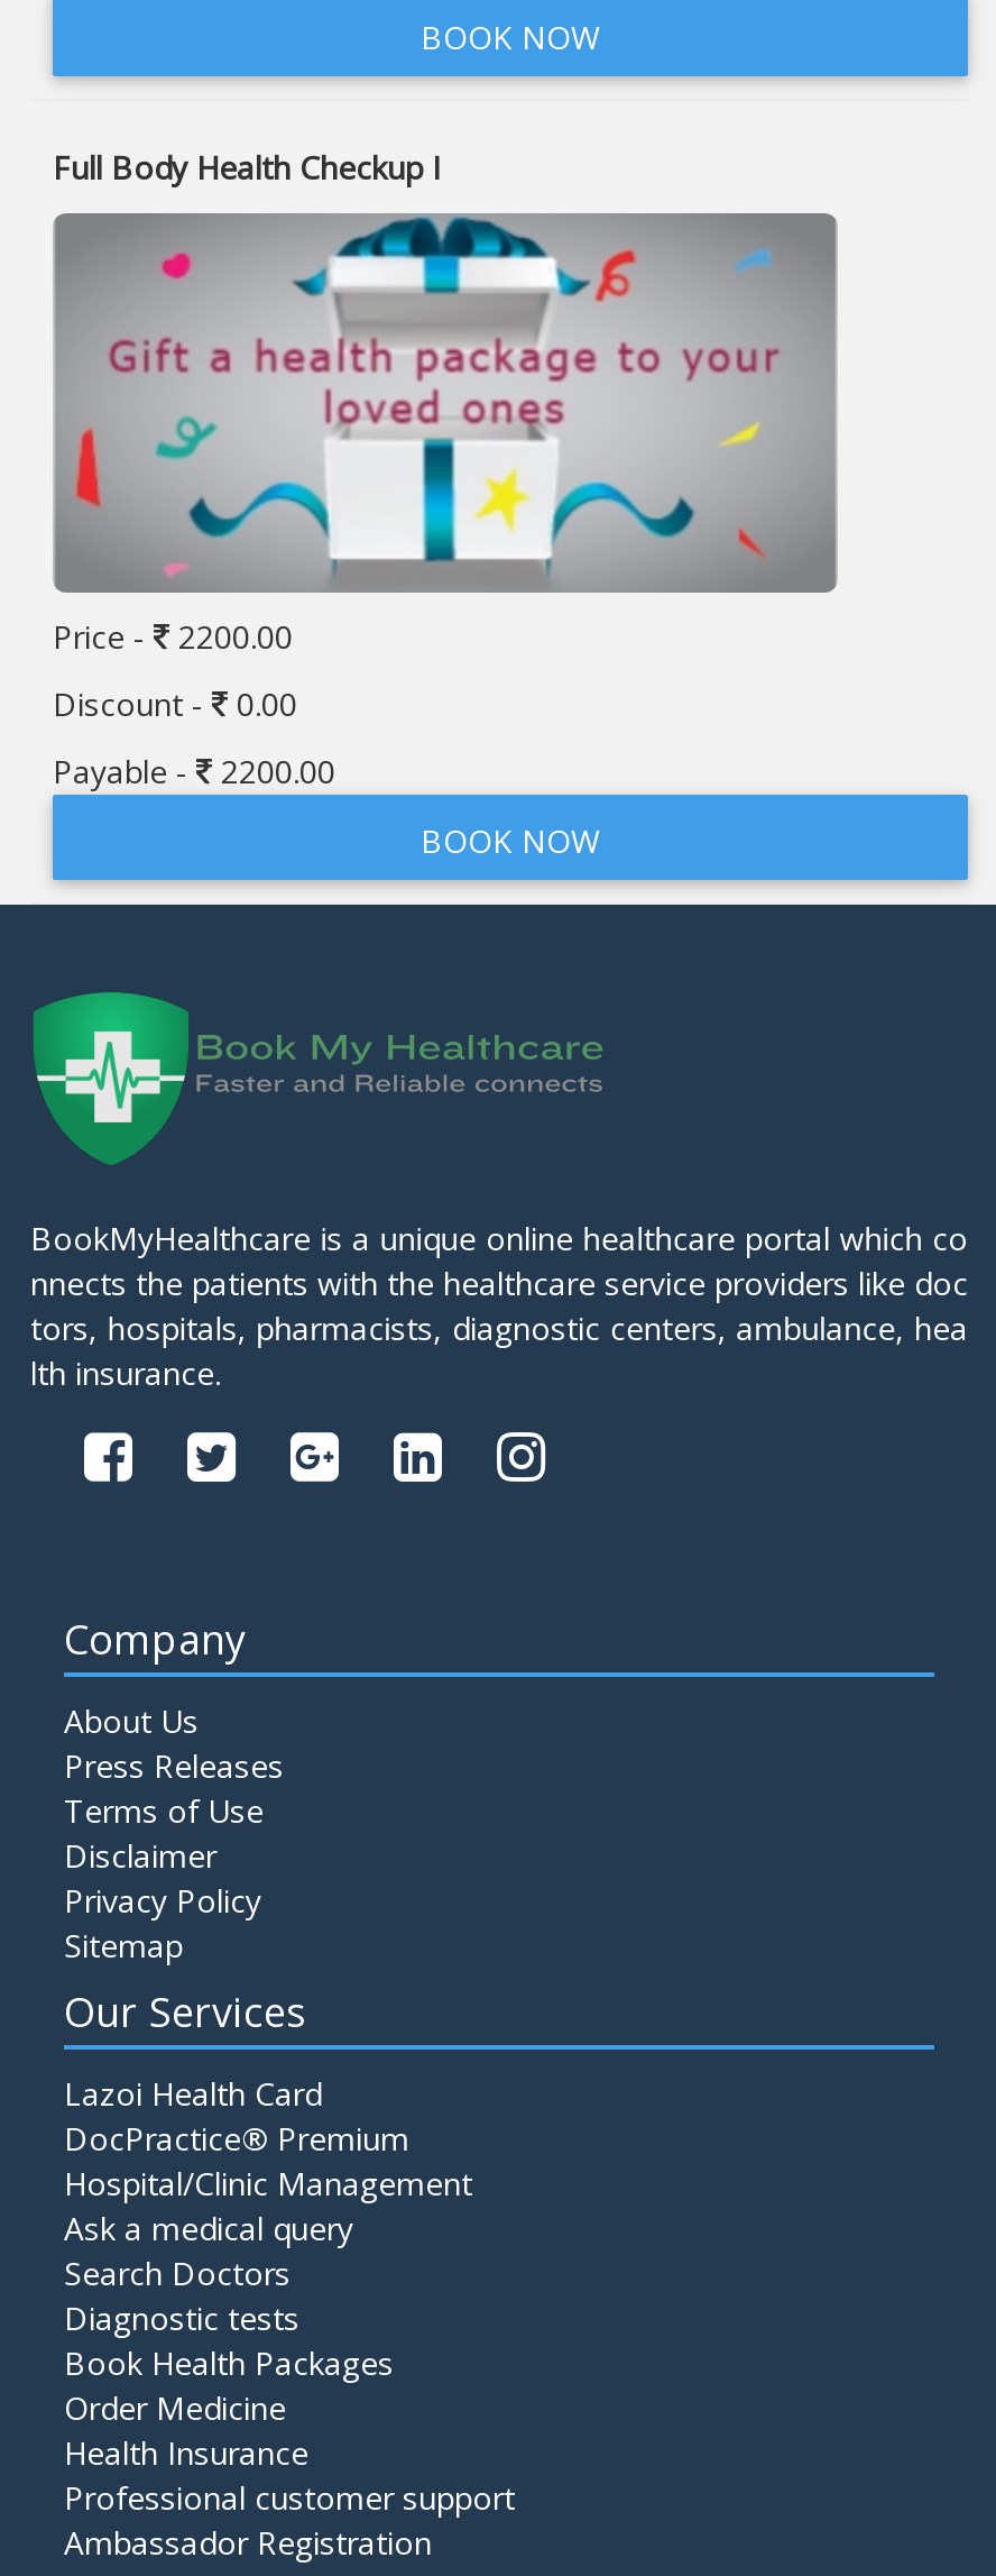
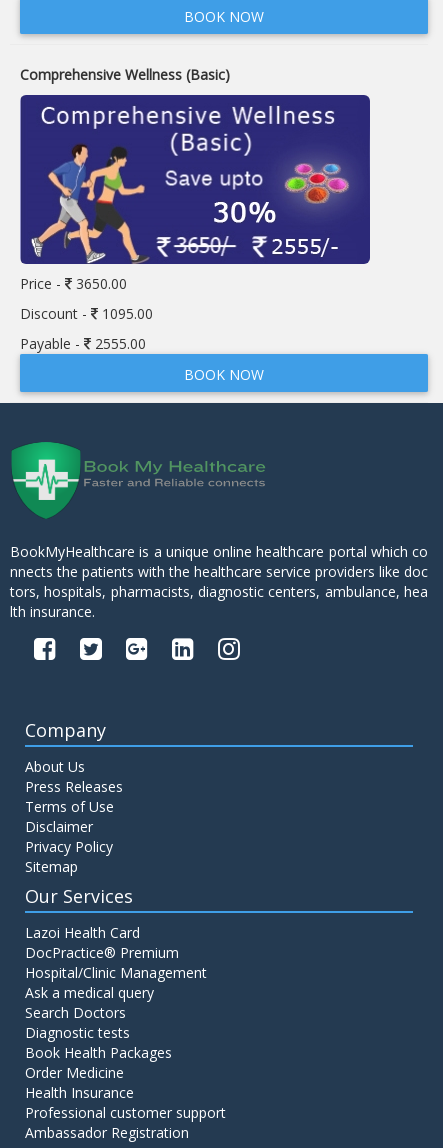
[53,146,441,189] Full Body Health Checkup I -> [20,65,230,84] Comprehensive Wellness (Basic)
[53,211,836,658] [image] | Price - 2200.00 -> [20,94,370,293] [image] | Price - 3650.00
[53,682,297,725] Discount - 0.00 -> [20,304,153,323] Discount - 1095.00
[53,750,335,792] Payable - 2200.00 -> [20,334,146,353] Payable - 2555.00

